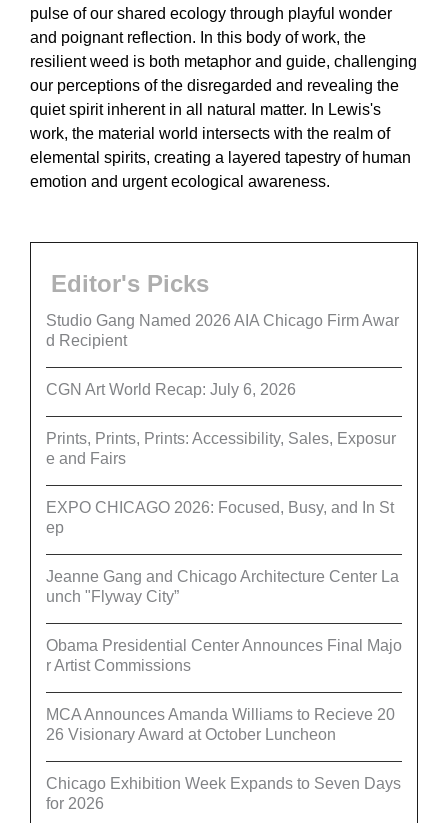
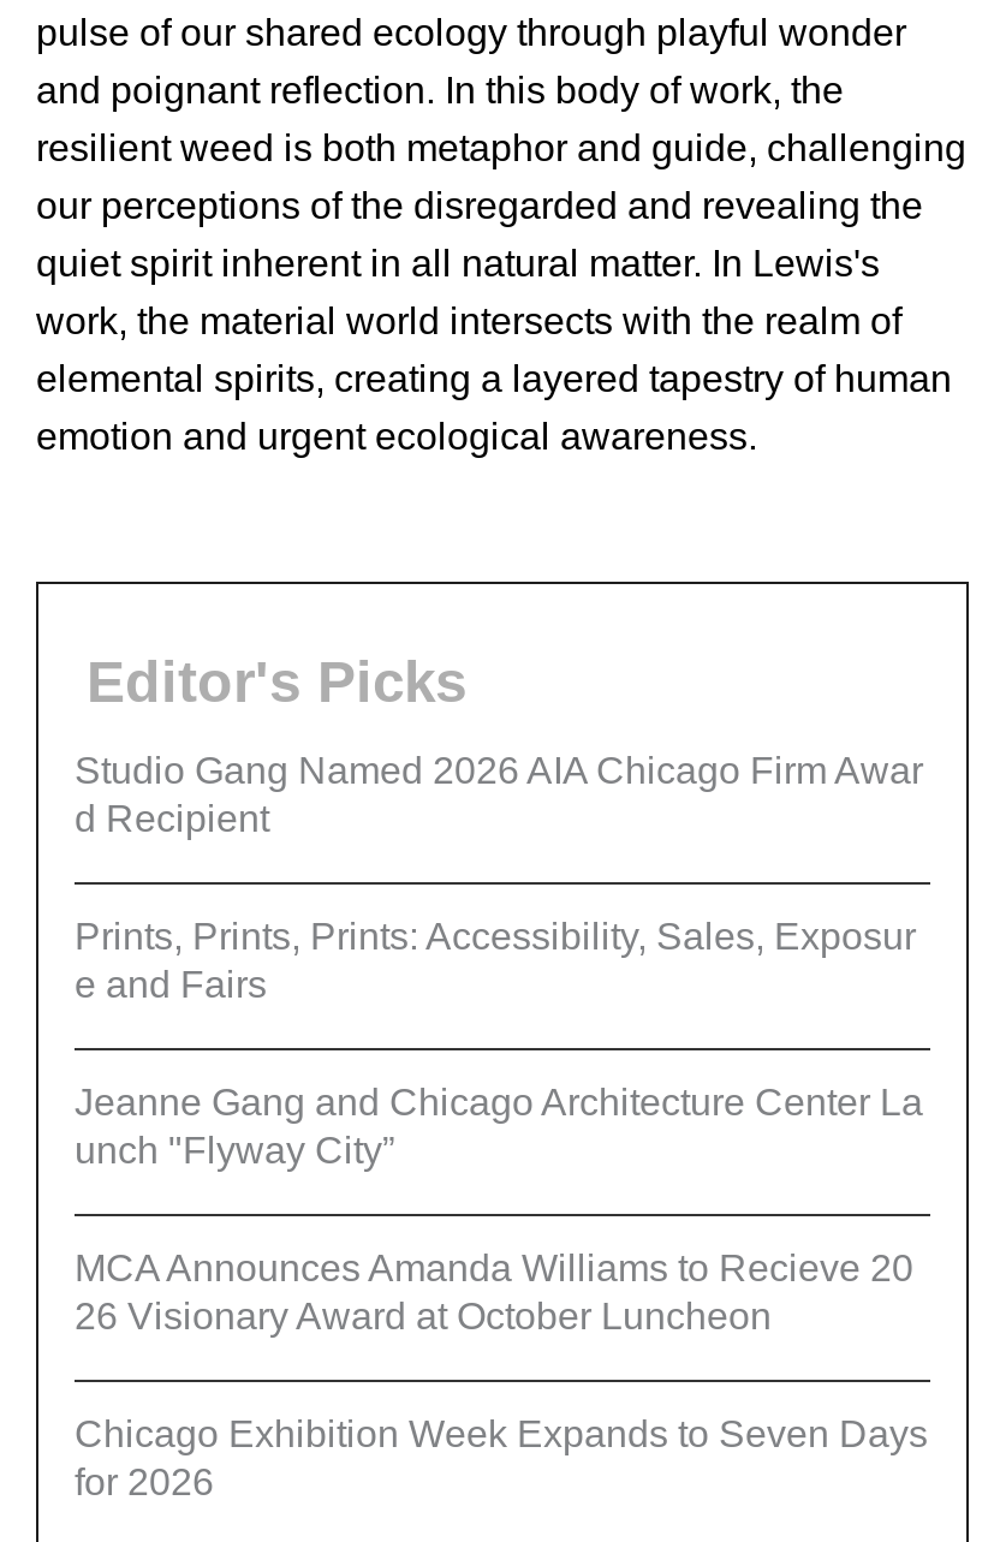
[46,381,296,398] CGN Art World Recap: July 6, 2026 -> none
[46,499,394,536] EXPO CHICAGO 2026: Focused, Busy, and In St | ep -> none
[46,637,402,674] Obama Presidential Center Announces Final Majo | r Artist Commissions -> none

